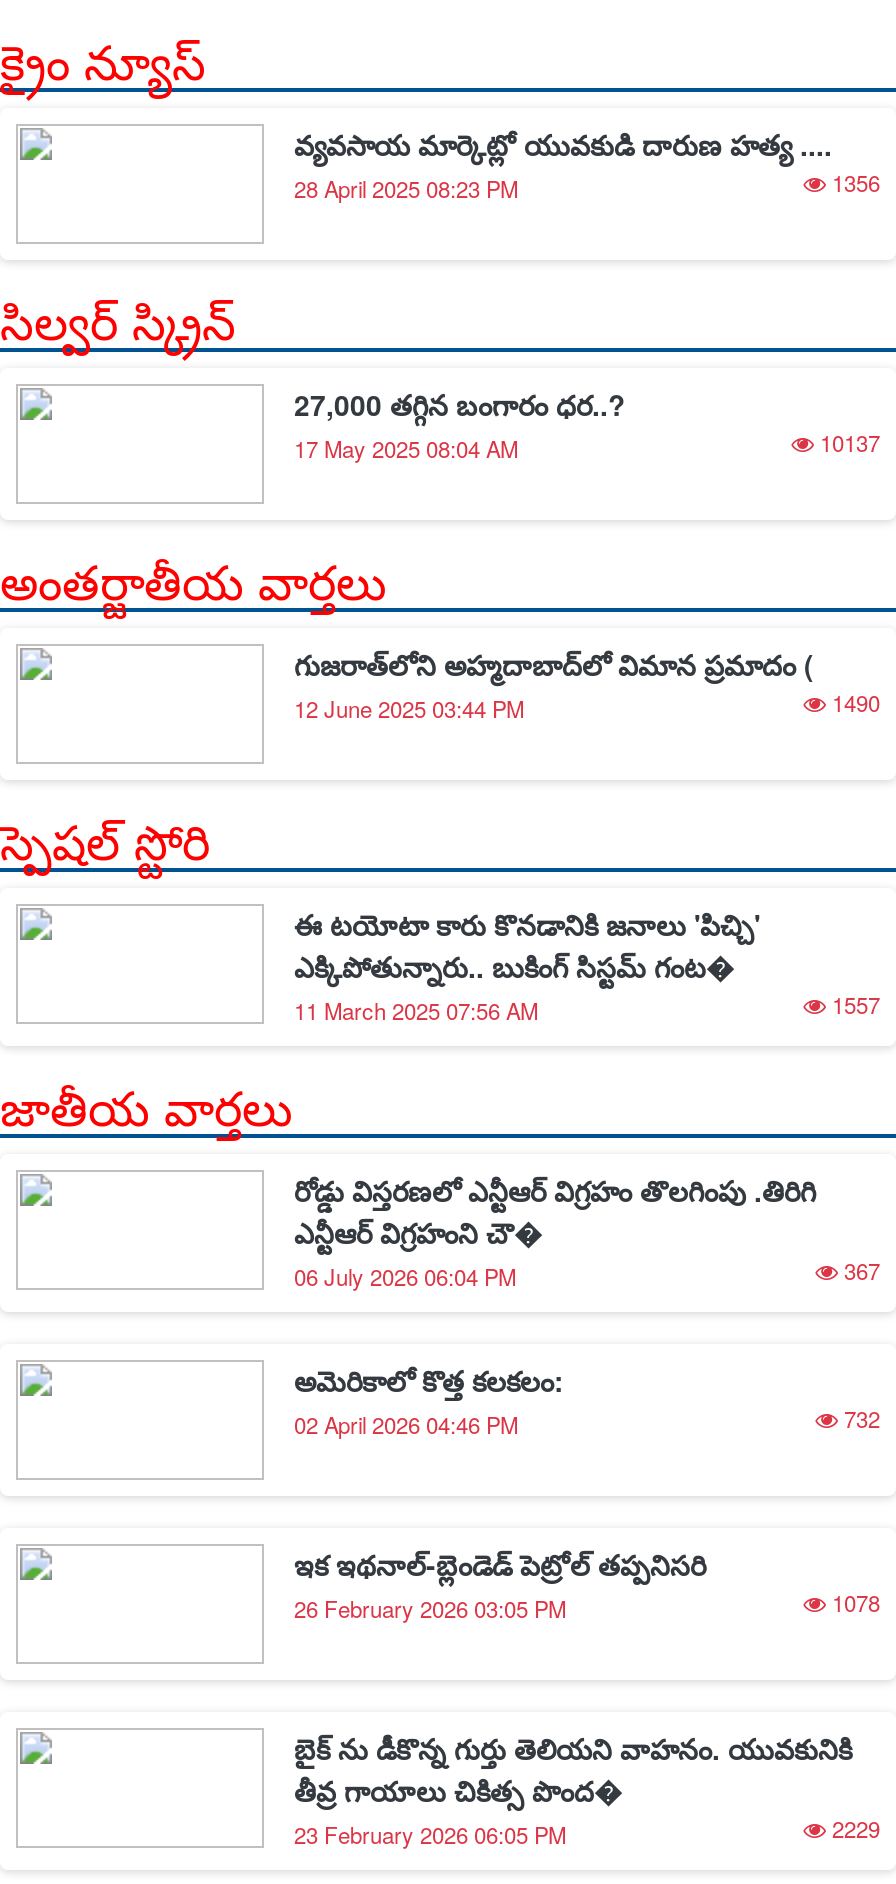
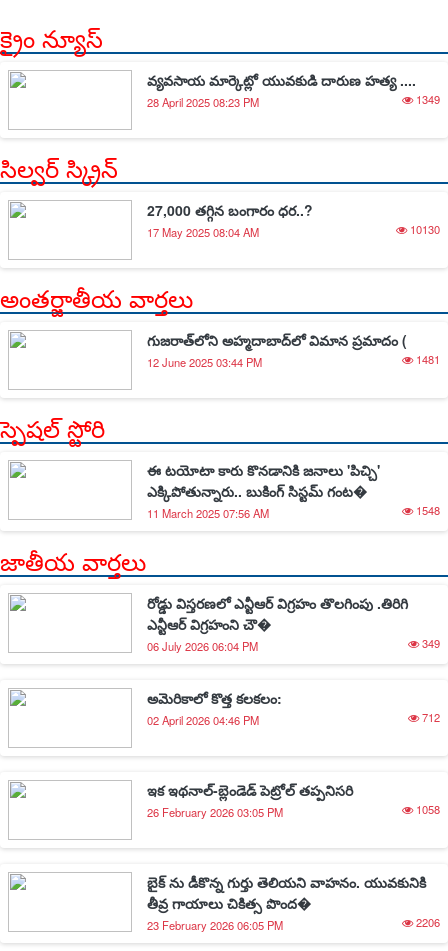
[826,166,880,198] 1356 -> [413,91,440,107] 1349
[814,426,880,458] 10137 -> [407,221,440,237] 10130
[826,686,880,718] 1490 -> [413,351,440,367] 1481
[826,988,880,1020] 1557 -> [413,502,440,518] 1548
[838,1254,880,1286] 367 -> [419,635,440,651] 349
[838,1402,880,1434] 732 -> [419,709,440,725] 712
[826,1586,880,1618] 1078 -> [413,801,440,817] 1058
[826,1812,880,1844] 2229 -> [413,914,440,930] 2206

